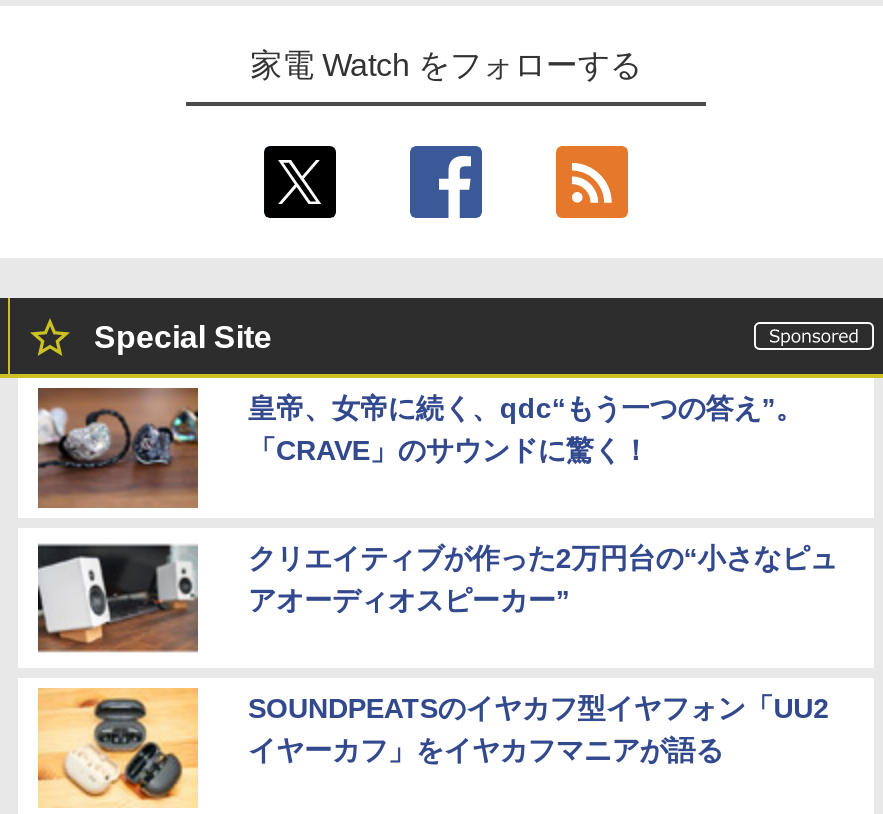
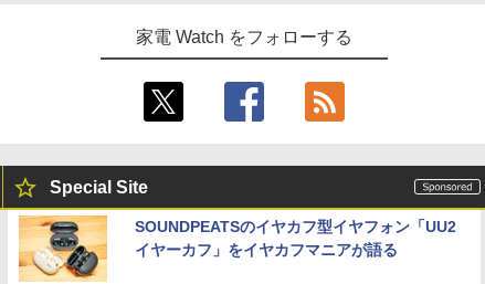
[36,386,837,615] [image] | 皇帝、女帝に続く、qdc“もう一つの答え”。 | 「CRAVE」のサウンドに驚く！ | クリエイティブが作った2万円台の“小さなピュ | アオーディオスピーカー” -> none
[36,542,200,654] [image] -> none

